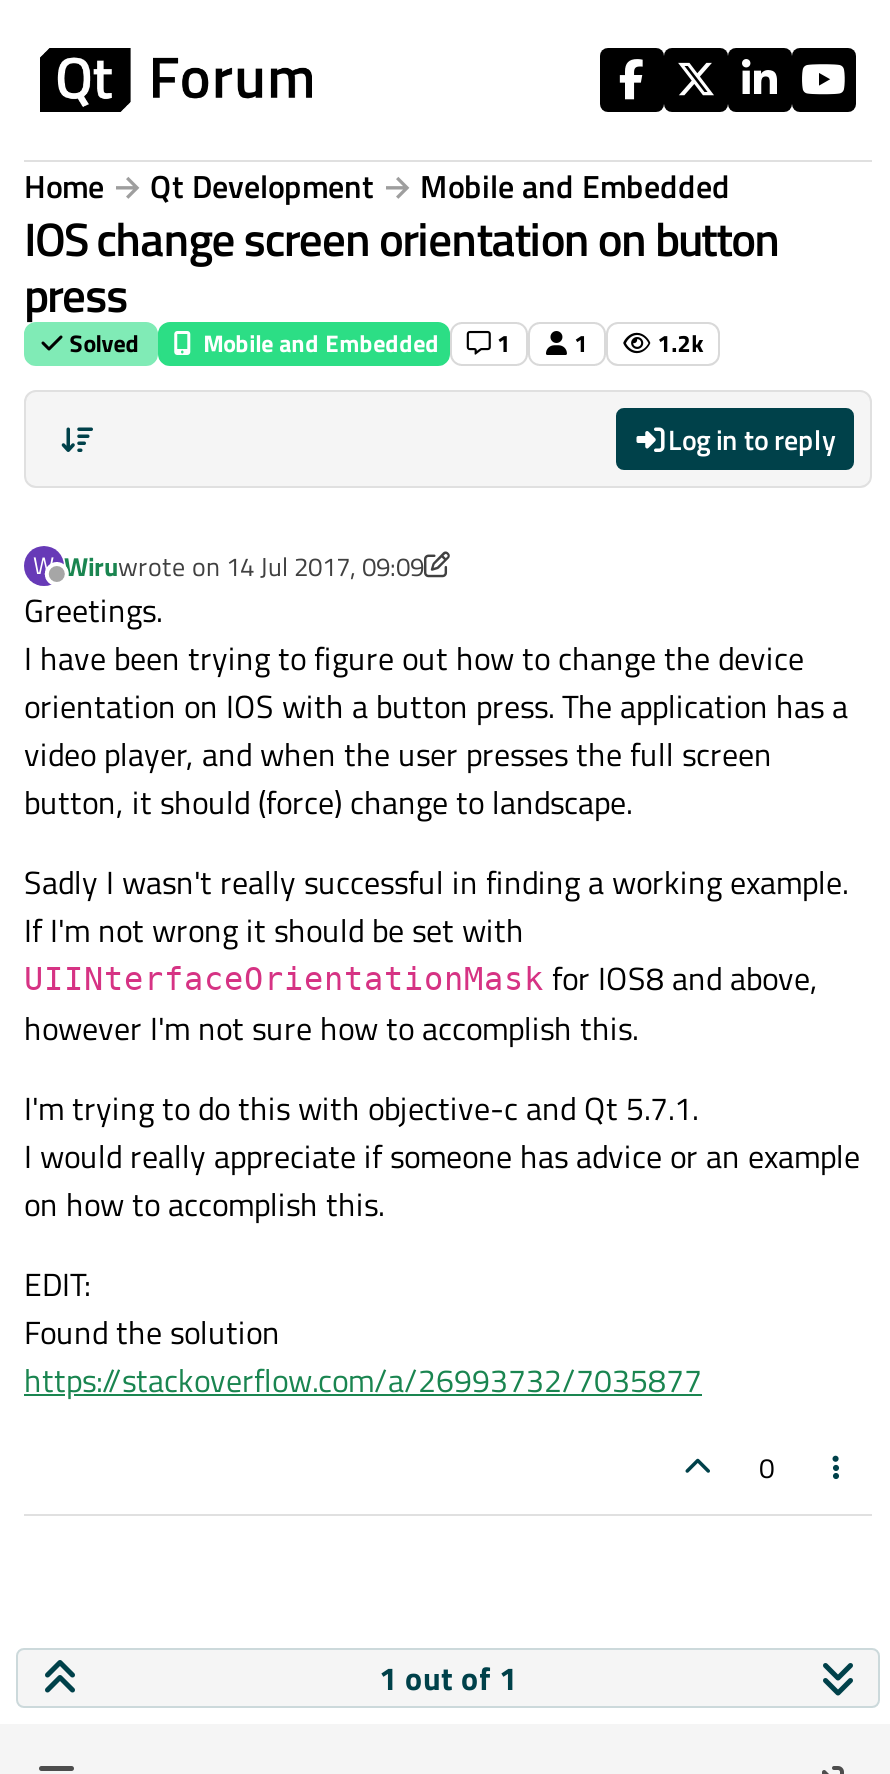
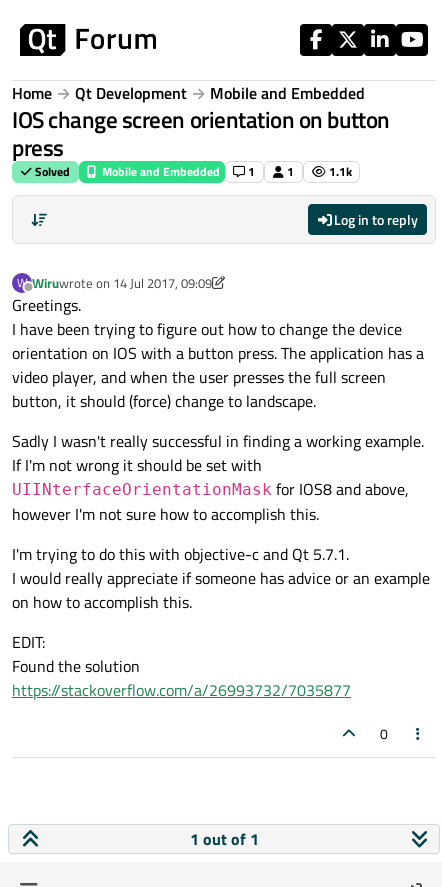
[64,324,703,362] Solved Mobile and Embedded 1 1 1.2k -> [32,162,352,181] Solved Mobile and Embedded 1 1 1.1k

